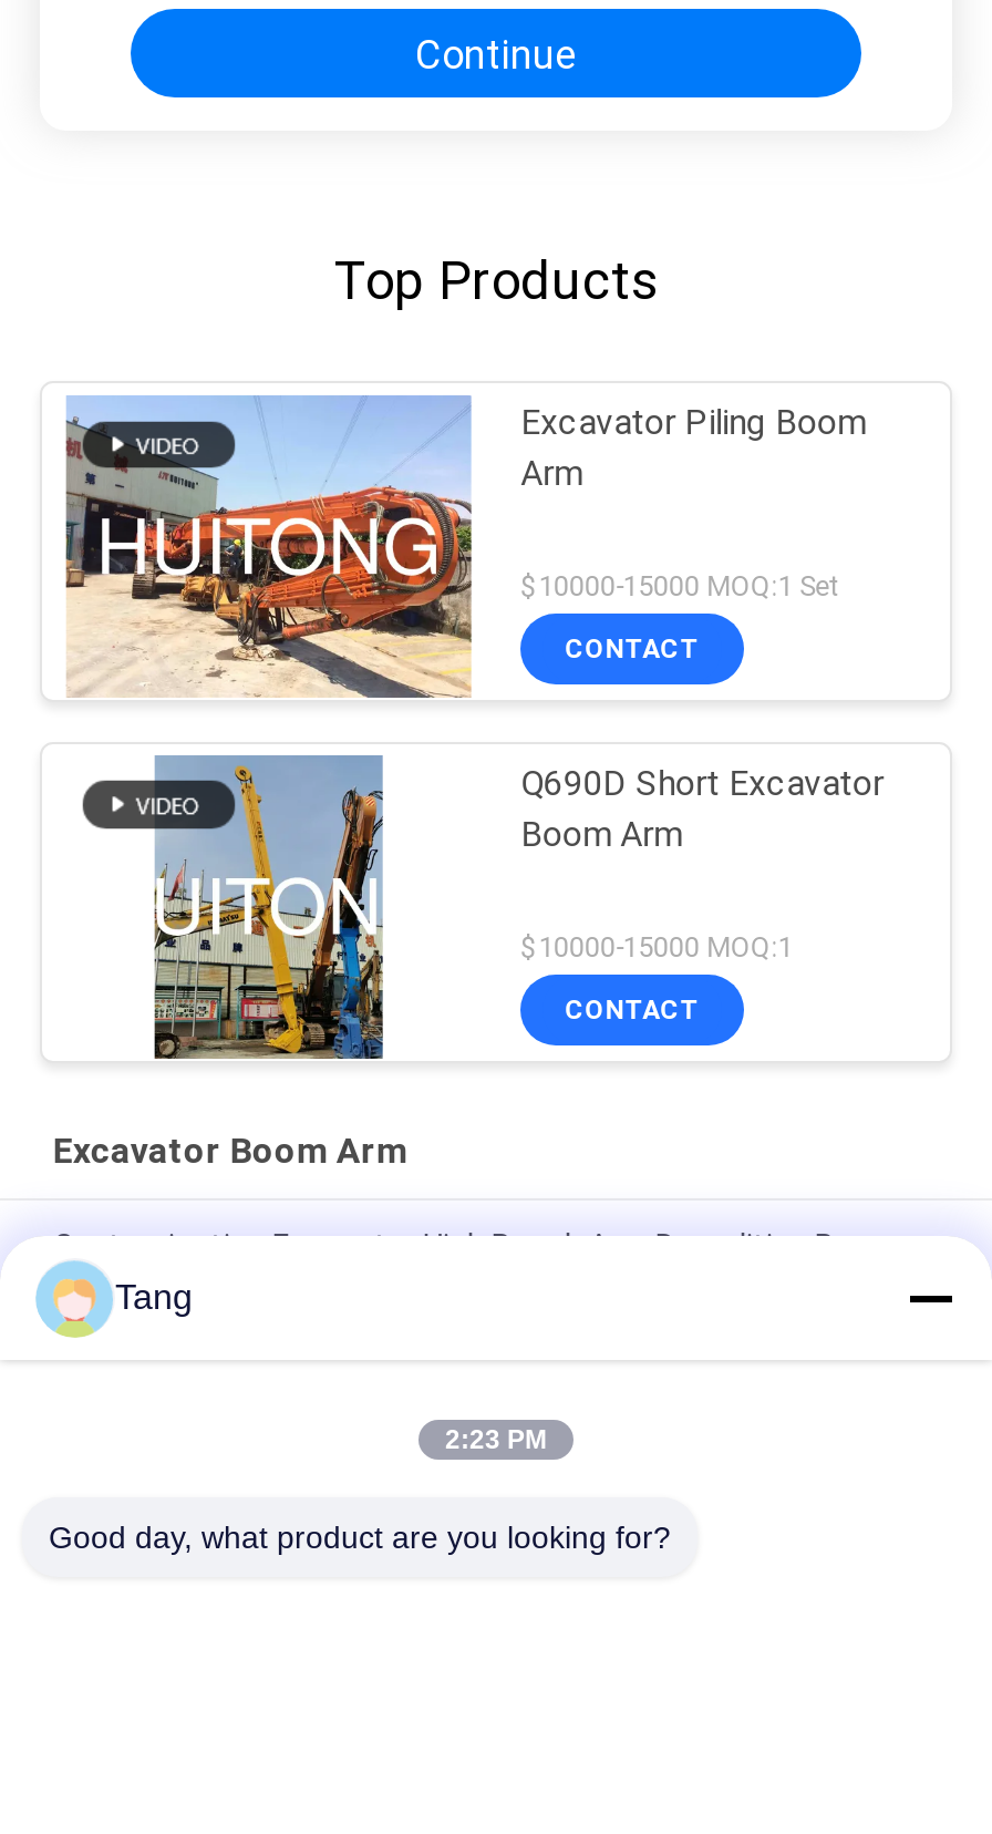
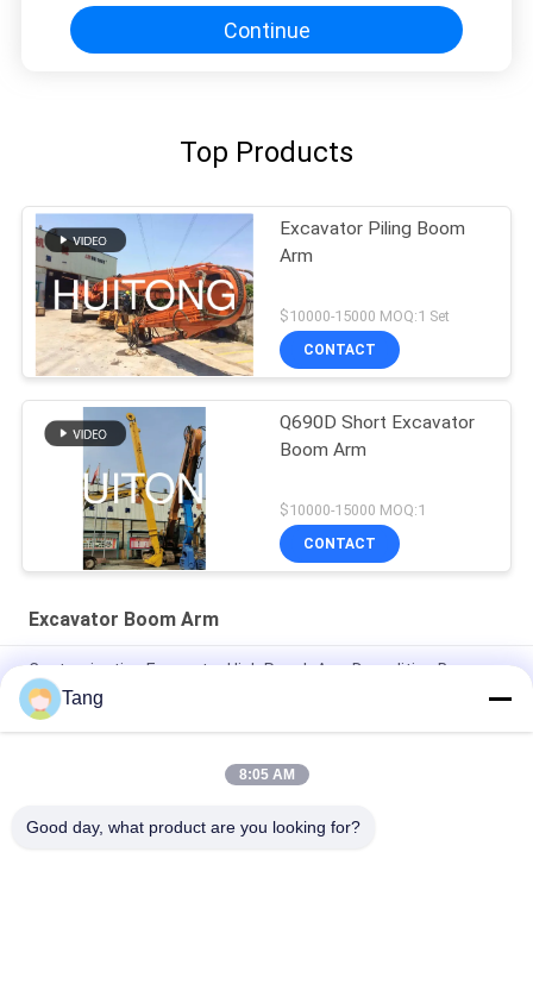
[445,1424,547,1455] 2:23 PM -> [239,766,294,783] 8:05 AM

